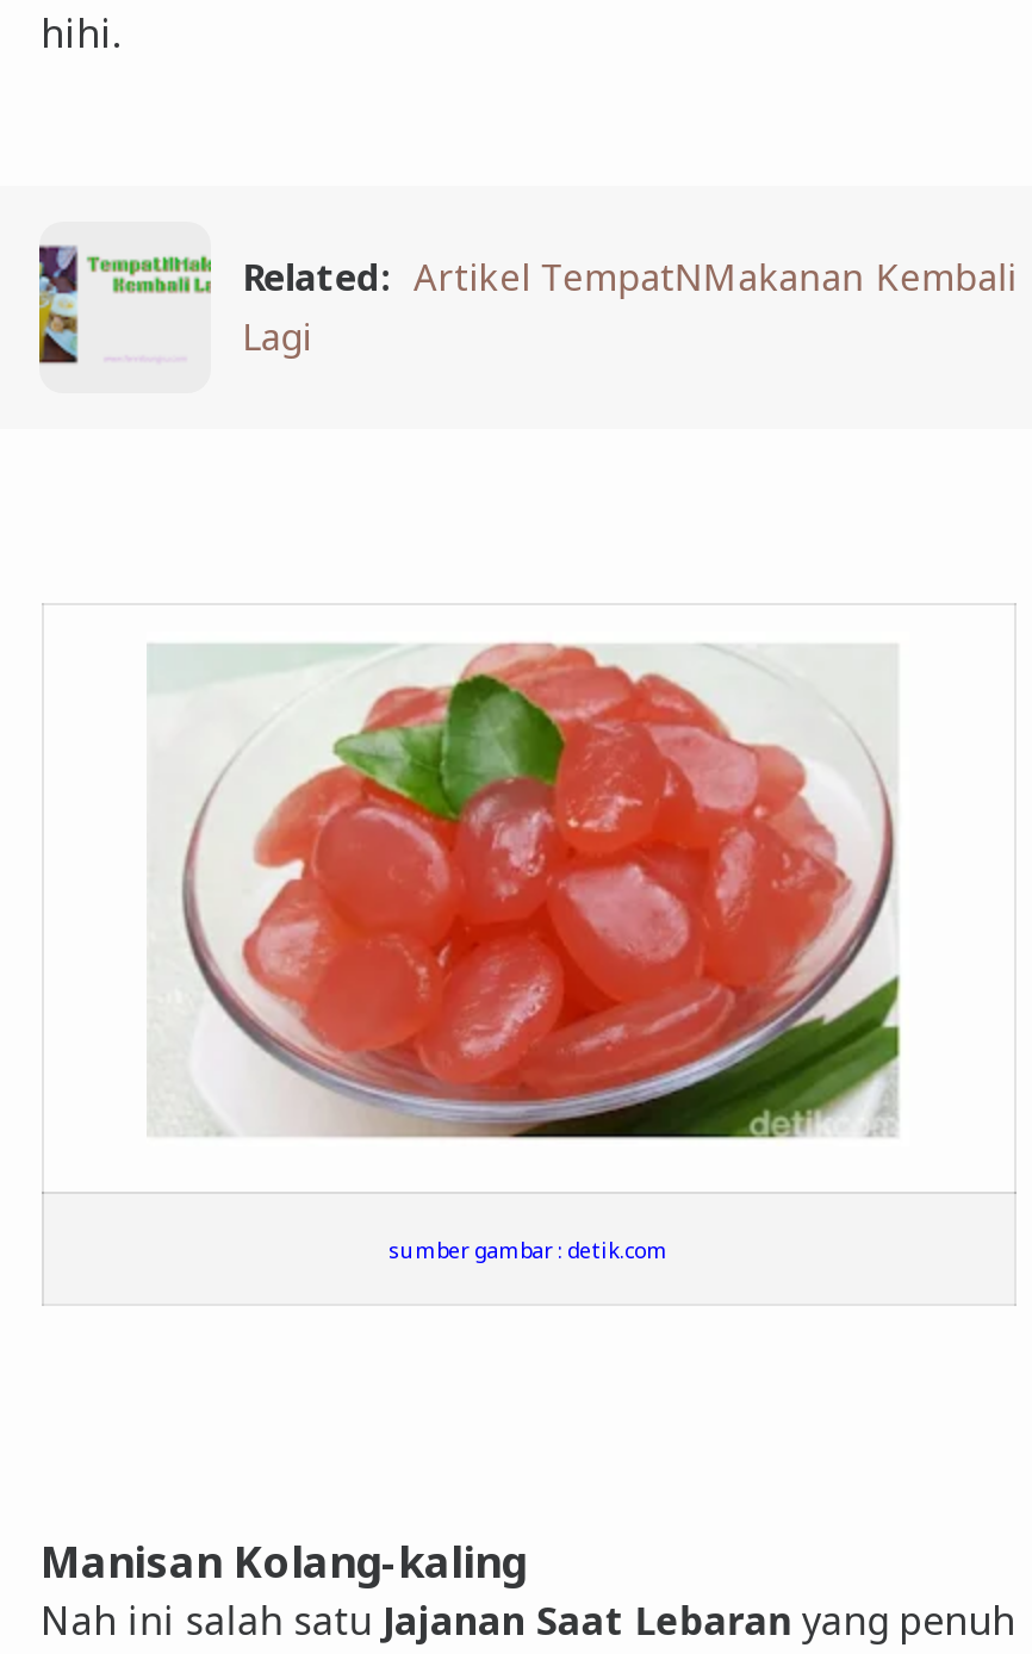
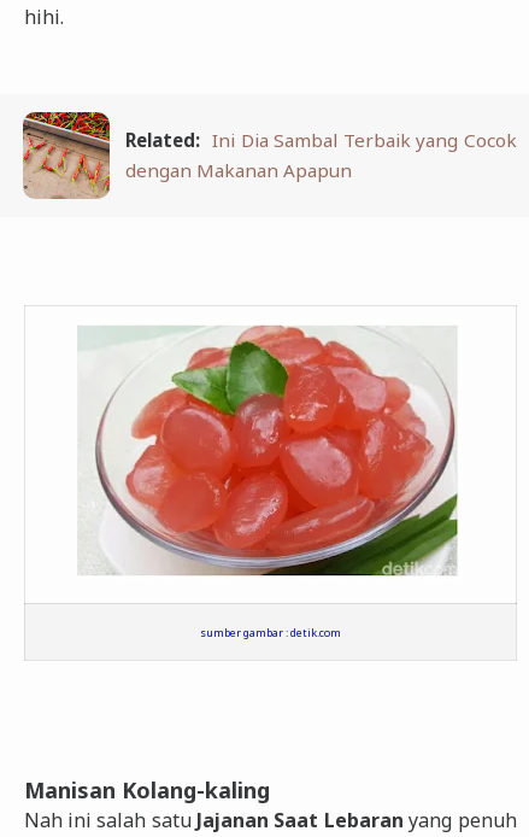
[39,222,1016,393] [image] | Related: Artikel TempatNMakanan Kembali | Lagi -> [23,111,517,200] [image] | Related: Ini Dia Sambal Terbaik yang Cocok | dengan Makanan Apapun

